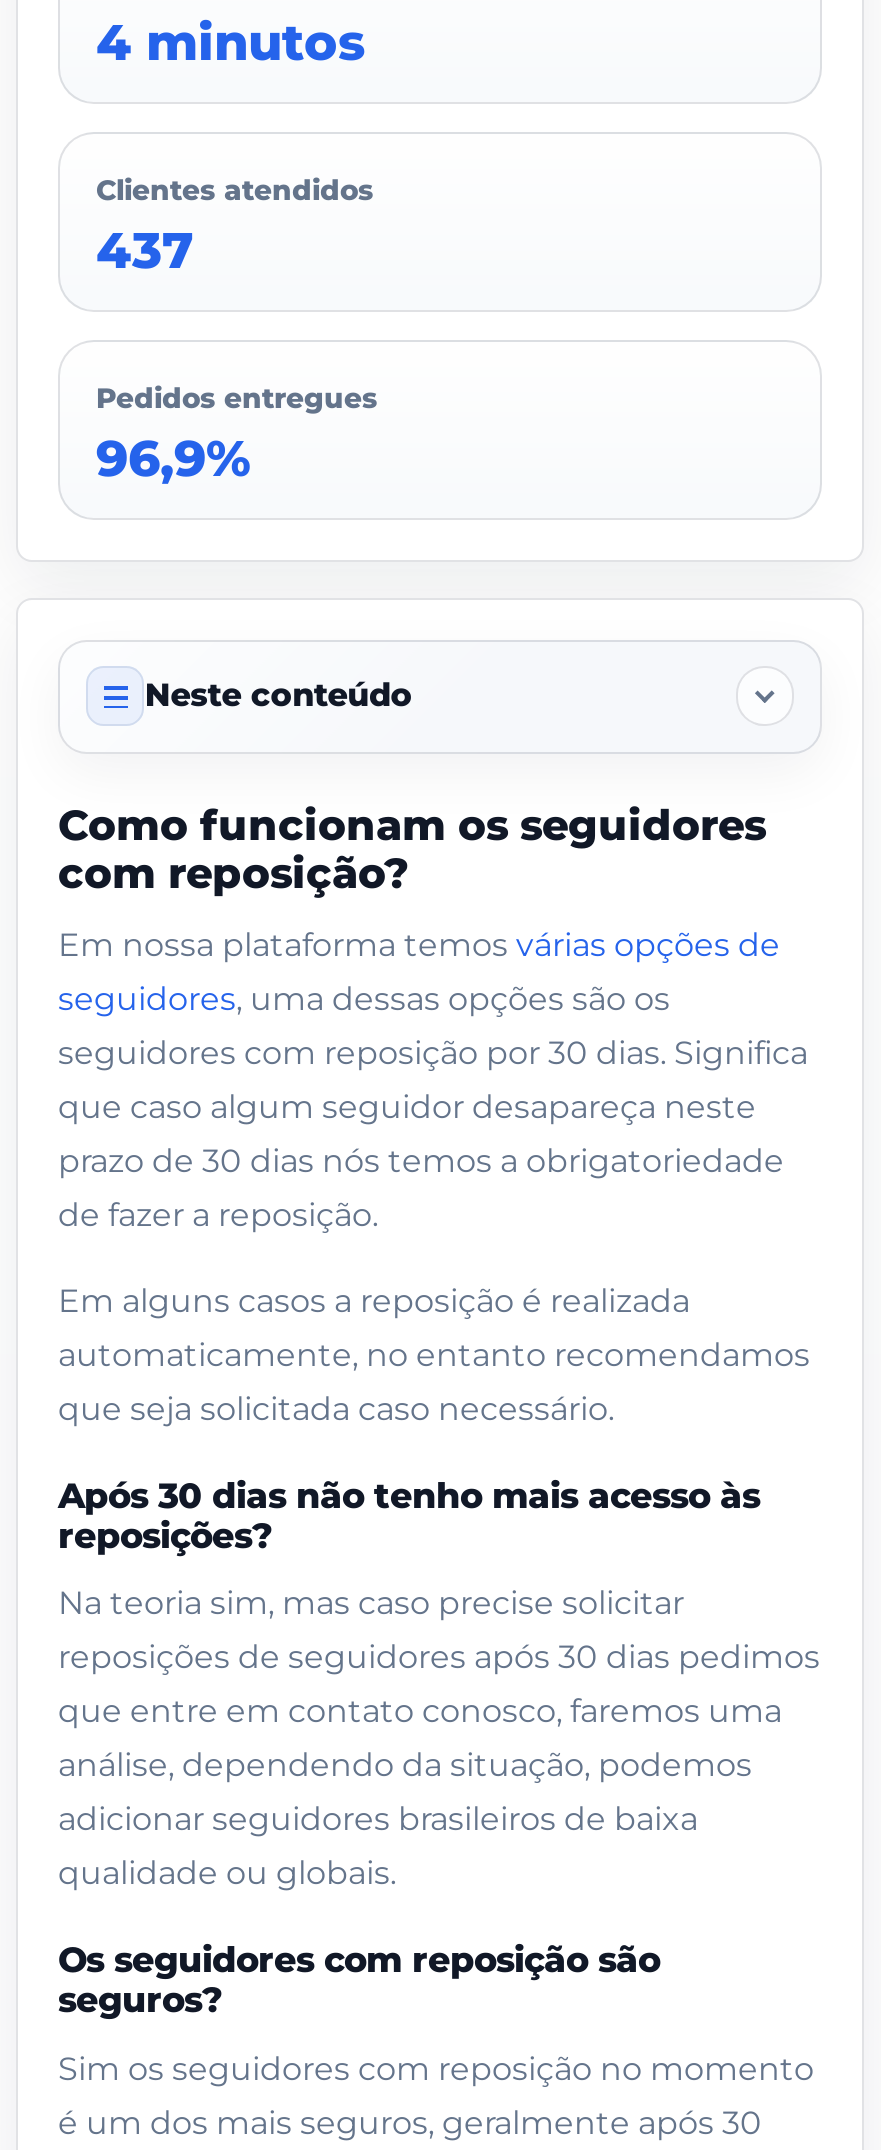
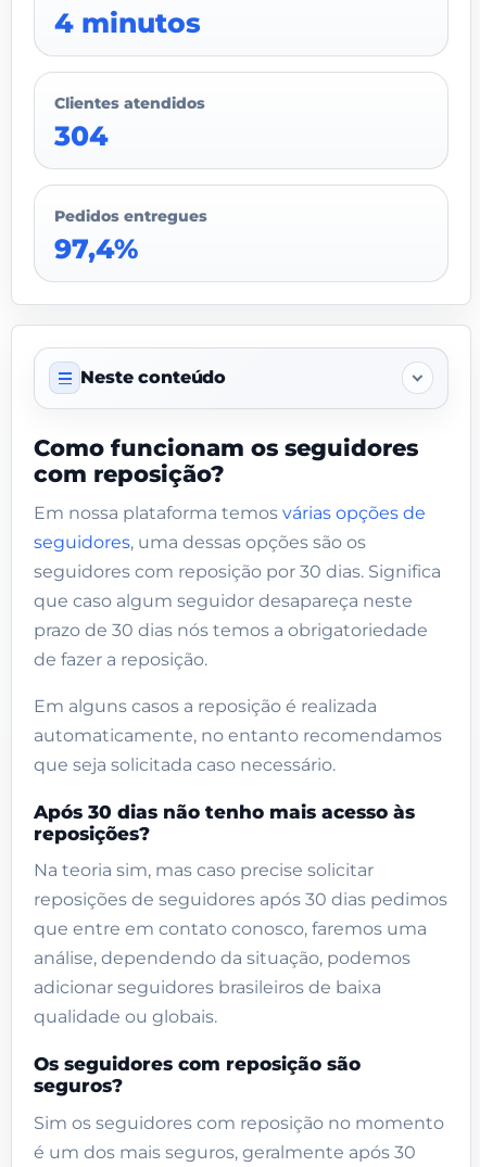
[96,220,194,280] 437 -> [54,119,109,152] 304
[96,428,250,488] 96,9% -> [54,232,138,265] 97,4%

